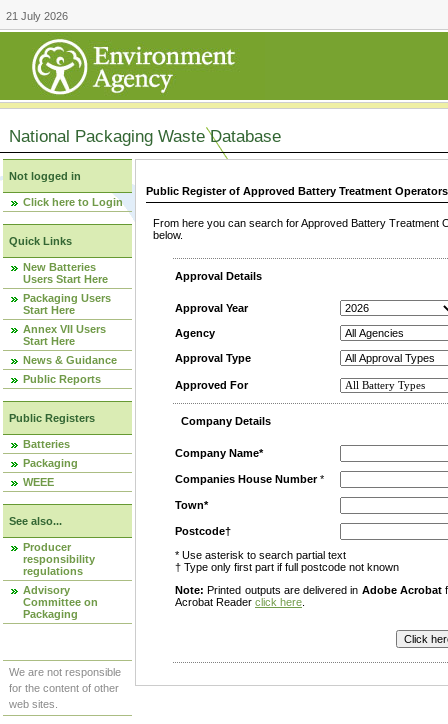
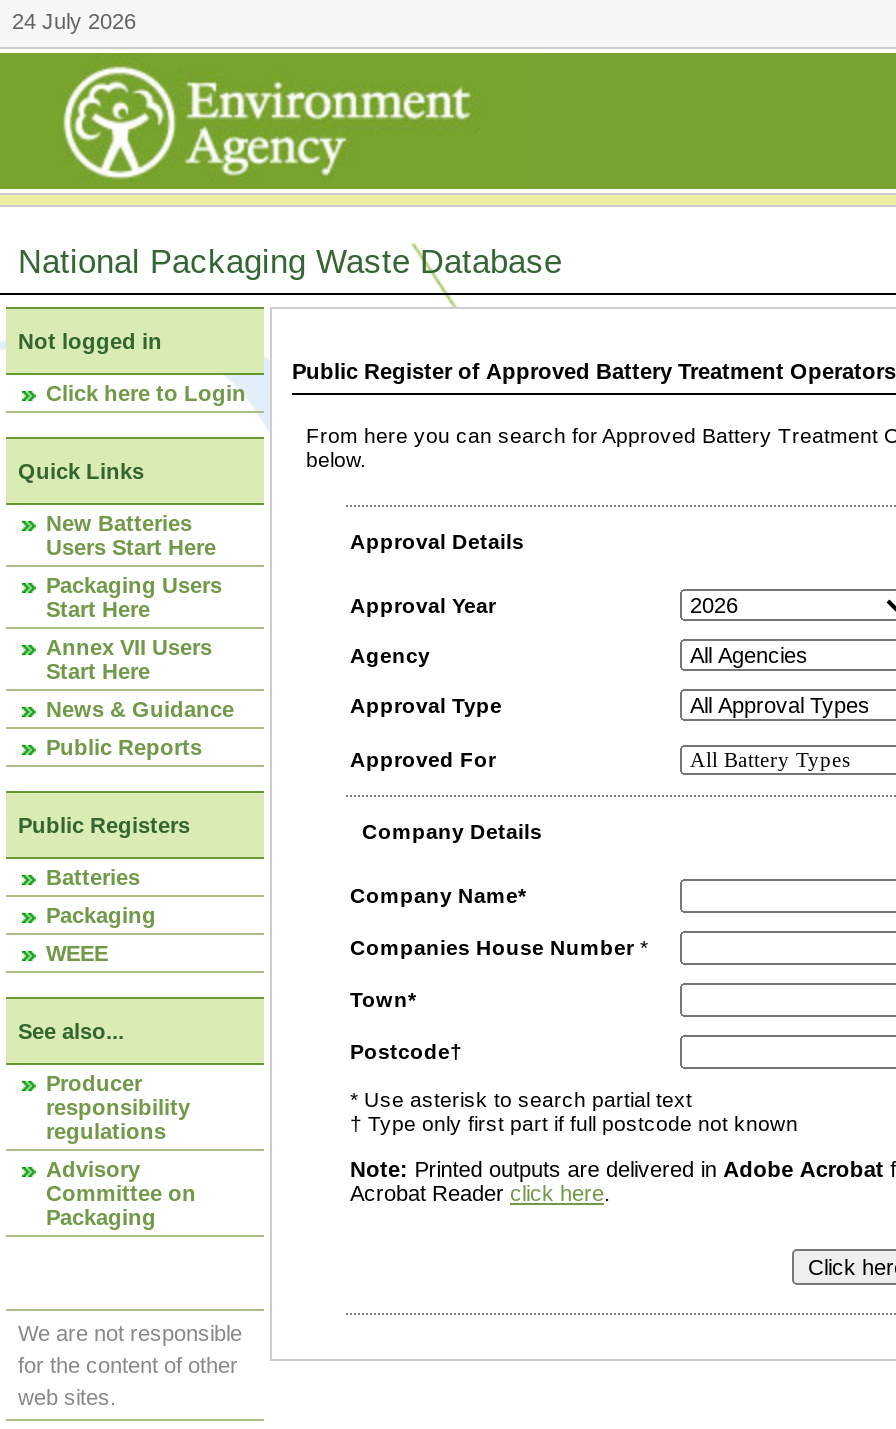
[6,10,68,22] 21 July 2026 -> [12,9,136,33] 24 July 2026

